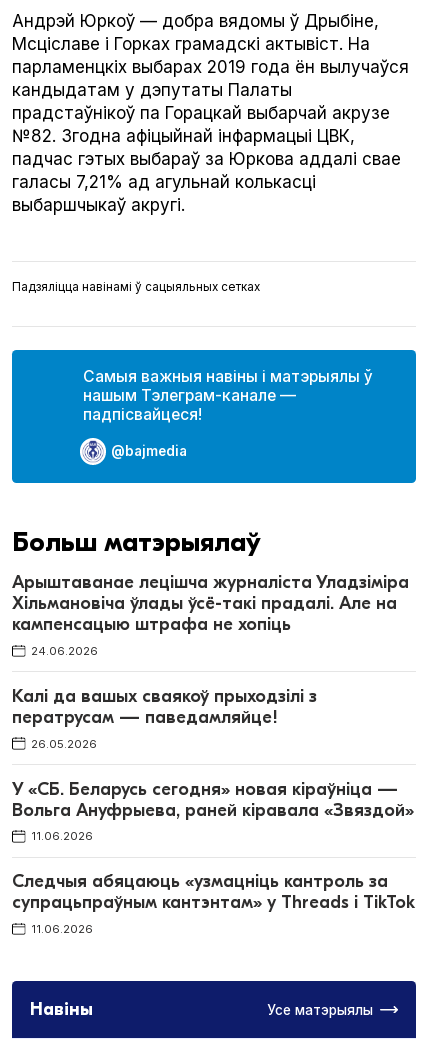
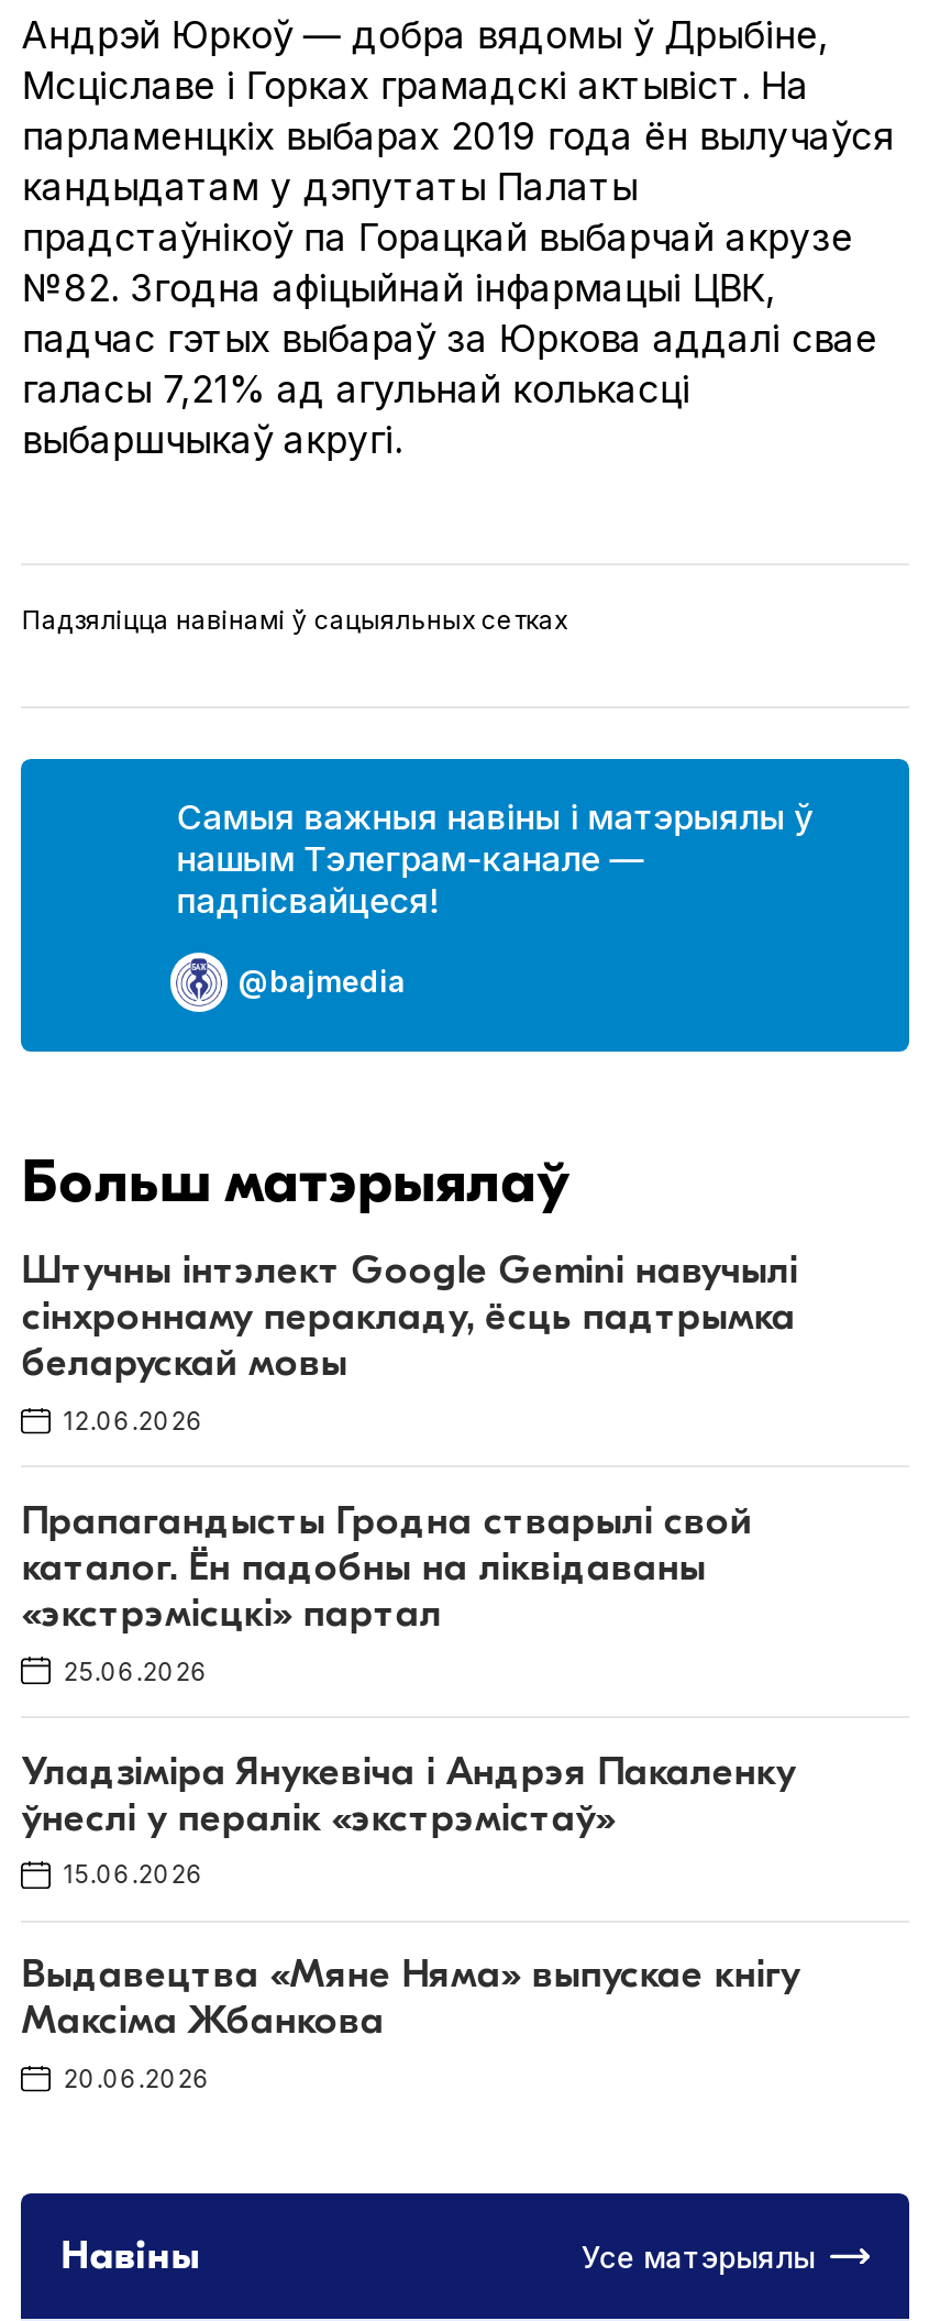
[12,572,409,658] Арыштаванае лецішча журналіста Уладзіміра | Хільмановіча ўлады ўсё-такі прадалі. Але на | кампенсацыю штрафа не хопіць | 24.06.2026 -> [22,1247,798,1436] Штучны інтэлект Google Gemini навучылі | сінхроннаму перакладу, ёсць падтрымка | беларускай мовы | 12.06.2026
[12,686,317,751] Калі да вашых сваякоў прыходзілі з | ператрусам — паведамляйце! | 26.05.2026 -> [22,1498,752,1687] Прапагандысты Гродна стварылі свой | каталог. Ён падобны на ліквідаваны | «экстрэмісцкі» партал | 25.06.2026
[12,778,414,843] У «СБ. Беларусь сегодня» новая кіраўніца — | Вольга Ануфрыева, раней кіравала «Звяздой» | 11.06.2026 -> [22,1748,796,1891] Уладзіміра Янукевіча і Андрэя Пакаленку | ўнеслі у пералік «экстрэмістаў» | 15.06.2026
[12,871,415,936] Следчыя абяцаюць «узмацніць кантроль за | супрацьпраўным кантэнтам» у Threads і TikTok | 11.06.2026 -> [22,1952,800,2095] Выдавецтва «Мяне Hяма» выпускае кнігу | Максіма Жбанкова | 20.06.2026

